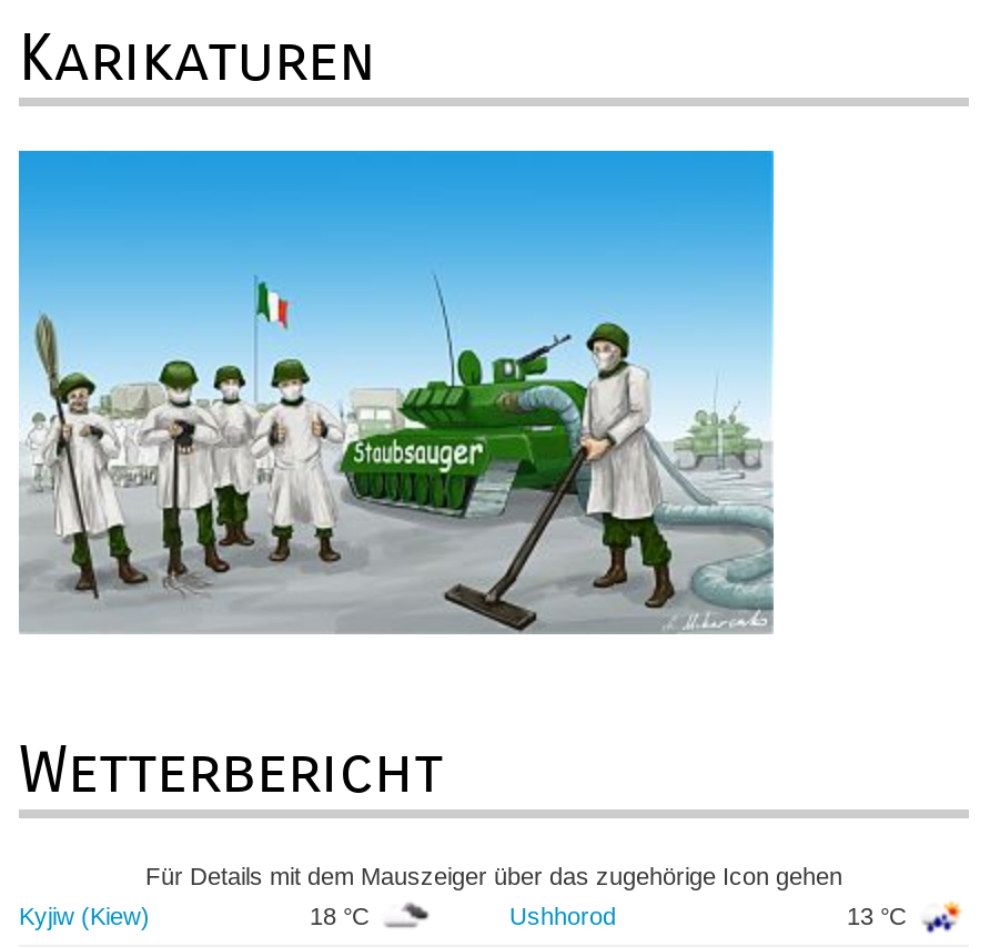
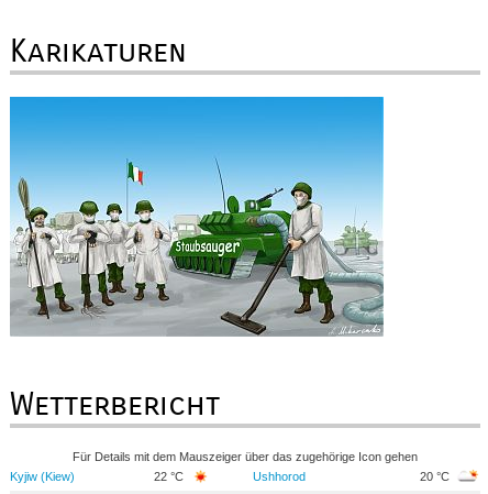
[310,903,376,929] 18 °C -> [154,470,187,483] 22 °C
[847,903,913,929] 13 °C -> [420,470,453,483] 20 °C

